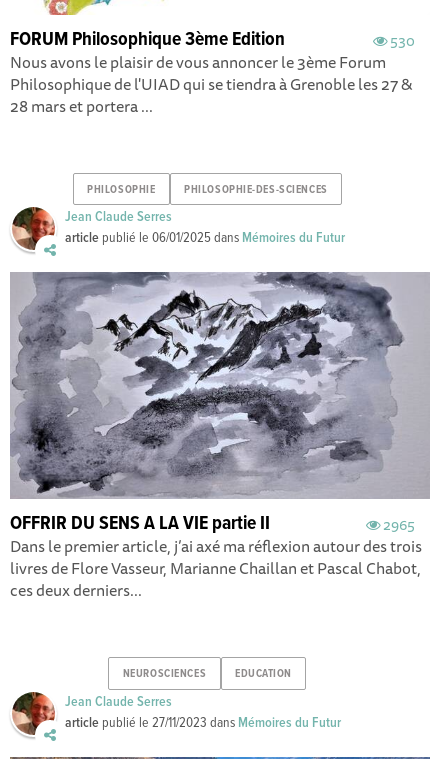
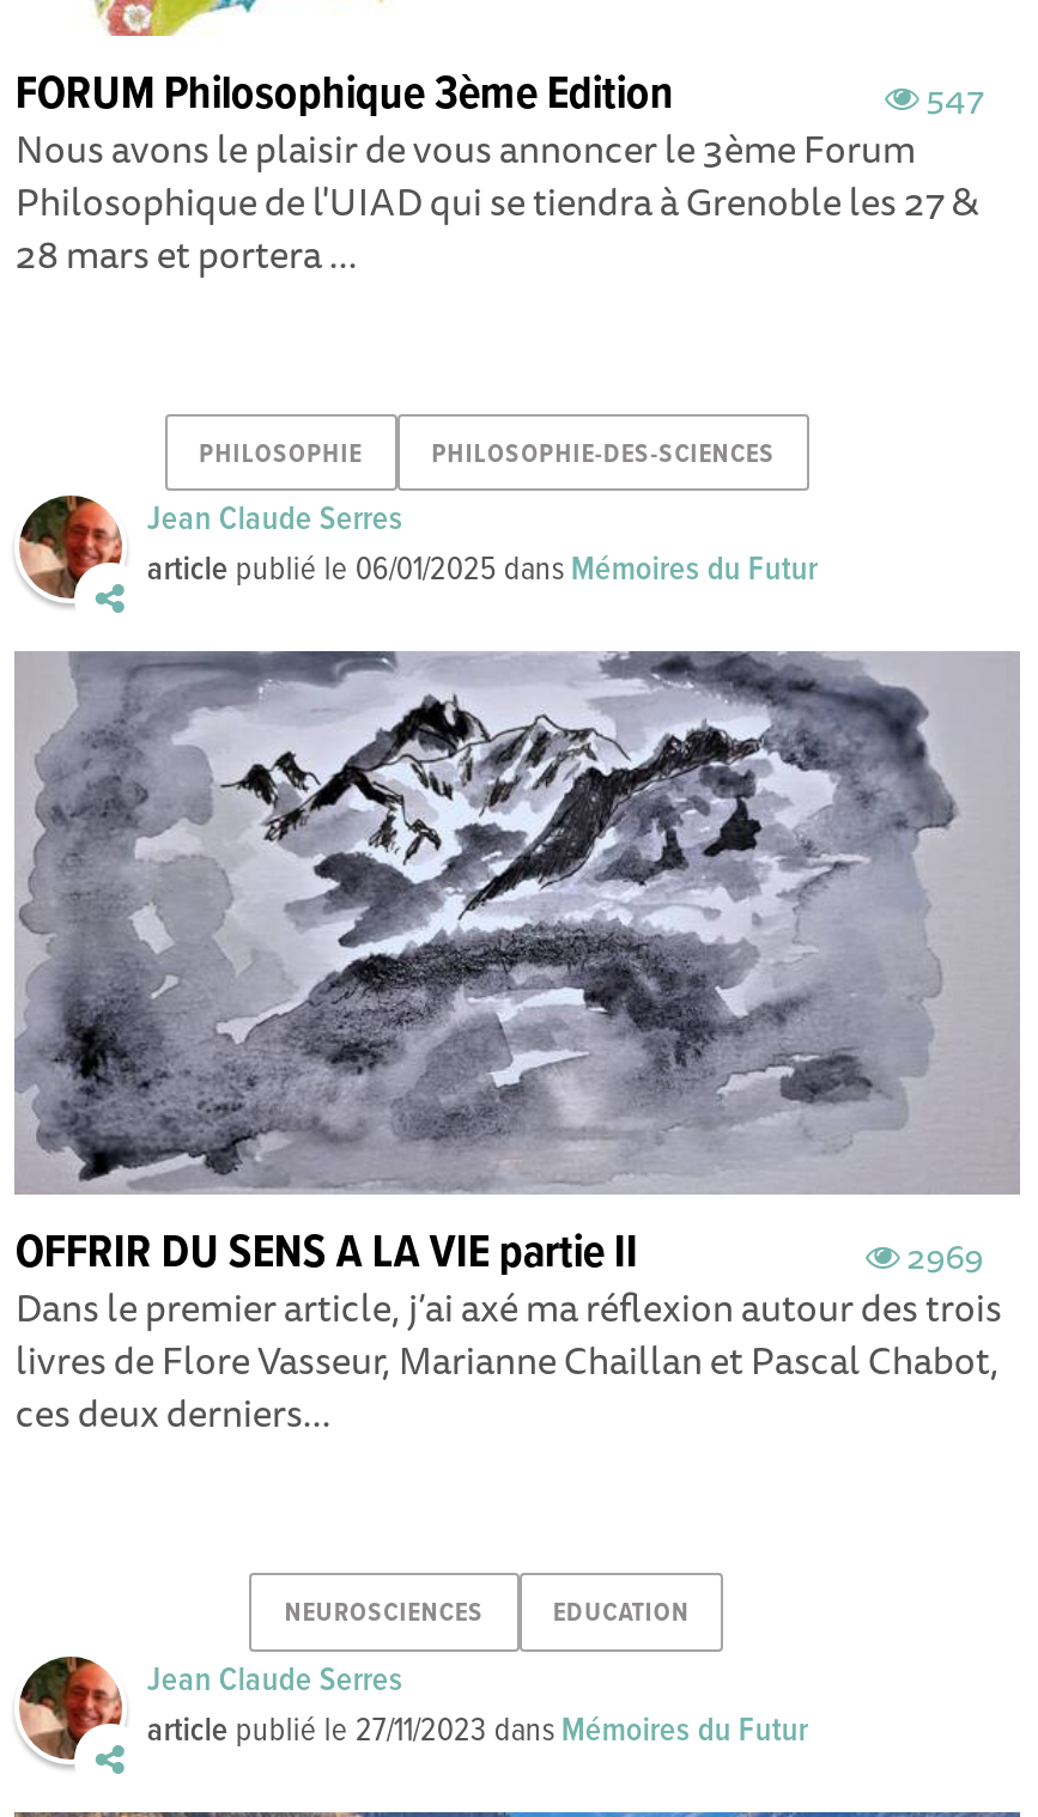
[387,29,415,52] 530 -> [919,70,983,125] 547
[380,513,415,536] 2965 -> [899,1229,983,1284] 2969

